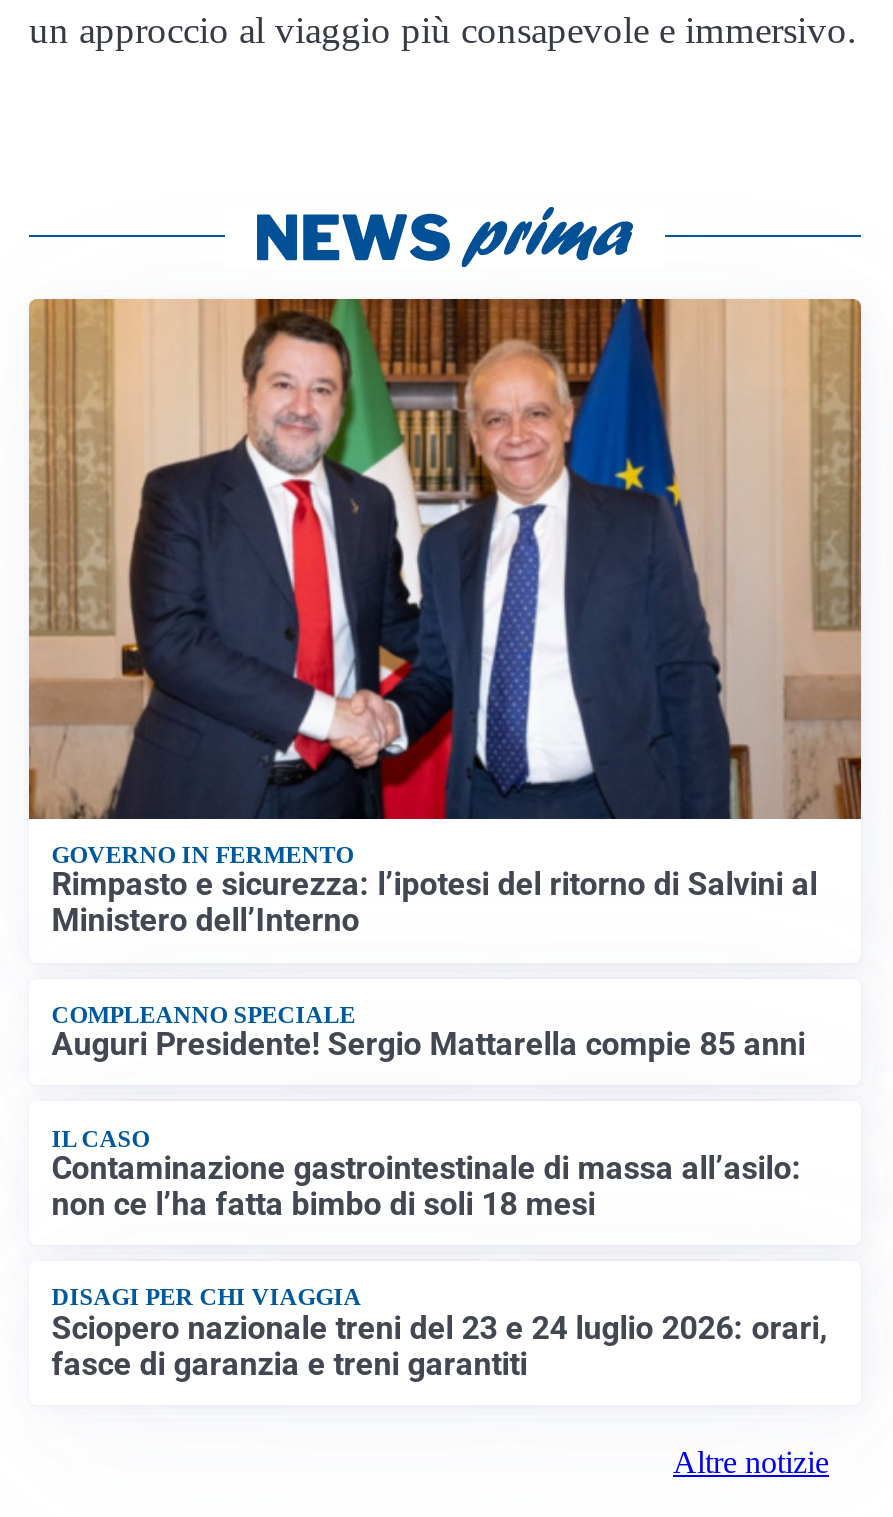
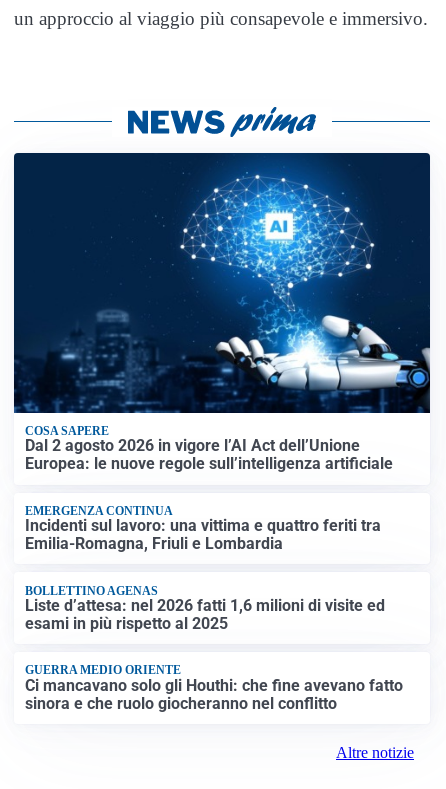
[27,297,863,940] [image] | GOVERNO IN FERMENTO | Rimpasto e sicurezza: l’ipotesi del ritorno di Salvini al | Ministero dell’Interno -> [13,152,431,473] [image] | COSA SAPERE | Dal 2 agosto 2026 in vigore l’AI Act dell’Unione | Europea: le nuove regole sull’intelligenza artificiale
[51,1001,805,1063] COMPLEANNO SPECIALE | Auguri Presidente! Sergio Mattarella compie 85 anni -> [25,504,381,553] EMERGENZA CONTINUA | Incidenti sul lavoro: una vittima e quattro feriti tra | Emilia-Romagna, Friuli e Lombardia
[51,1124,801,1223] IL CASO | Contaminazione gastrointestinale di massa all’asilo: | non ce l’ha fatta bimbo di soli 18 mesi -> [25,583,385,633] BOLLETTINO AGENAS | Liste d’attesa: nel 2026 fatti 1,6 milioni di visite ed | esami in più rispetto al 2025
[51,1284,827,1382] DISAGI PER CHI VIAGGIA | Sciopero nazionale treni del 23 e 24 luglio 2026: orari, | fasce di garanzia e treni garantiti -> [25,663,403,713] GUERRA MEDIO ORIENTE | Ci mancavano solo gli Houthi: che fine avevano fatto | sinora e che ruolo giocheranno nel conflitto

